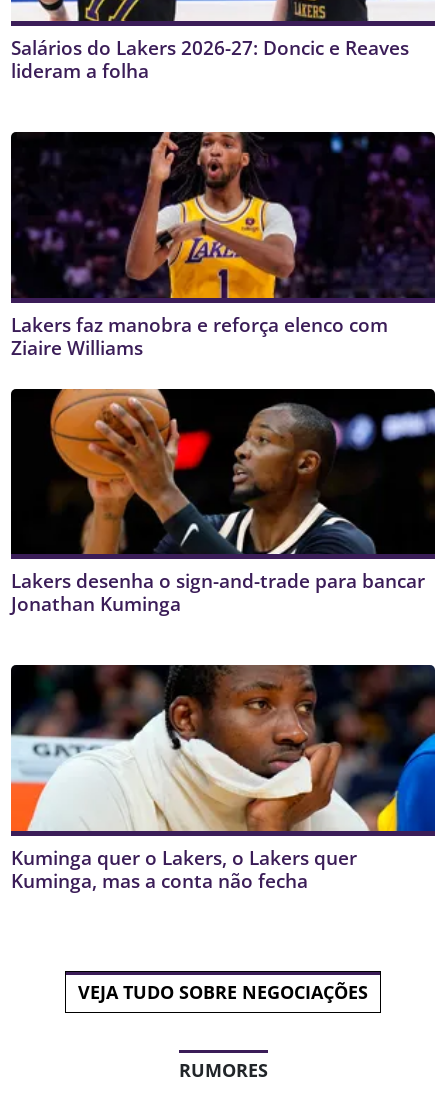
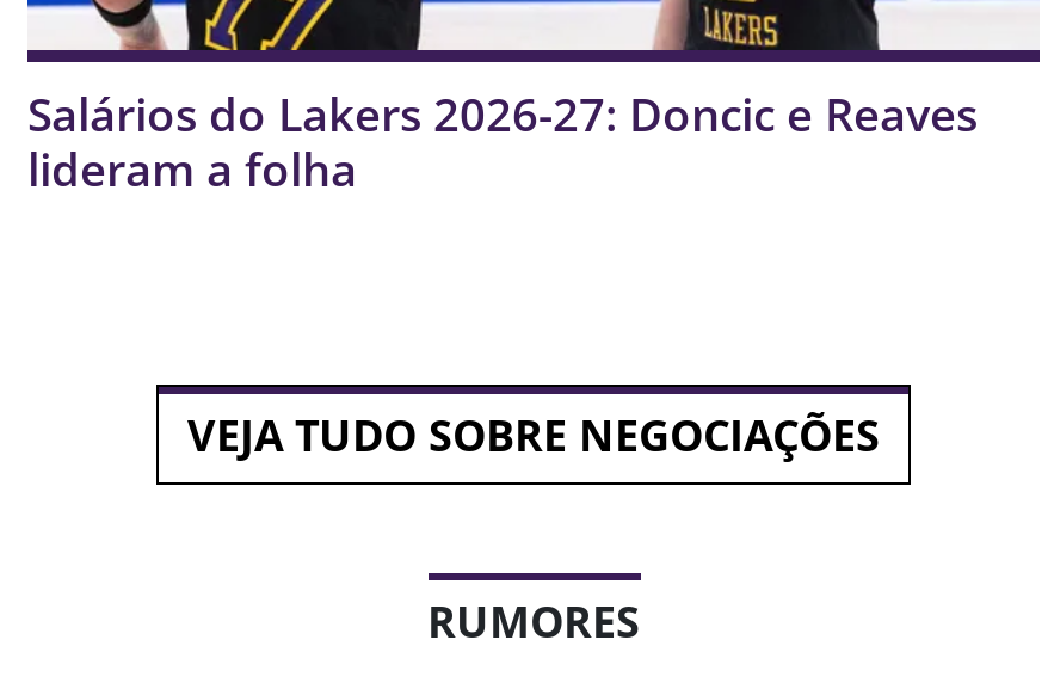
[10,131,436,360] [image] | Lakers faz manobra e reforça elenco com | Ziaire Williams -> none
[10,388,436,617] [image] | Lakers desenha o sign-and-trade para bancar | Jonathan Kuminga -> none
[10,664,436,894] [image] | Kuminga quer o Lakers, o Lakers quer | Kuminga, mas a conta não fecha -> none

